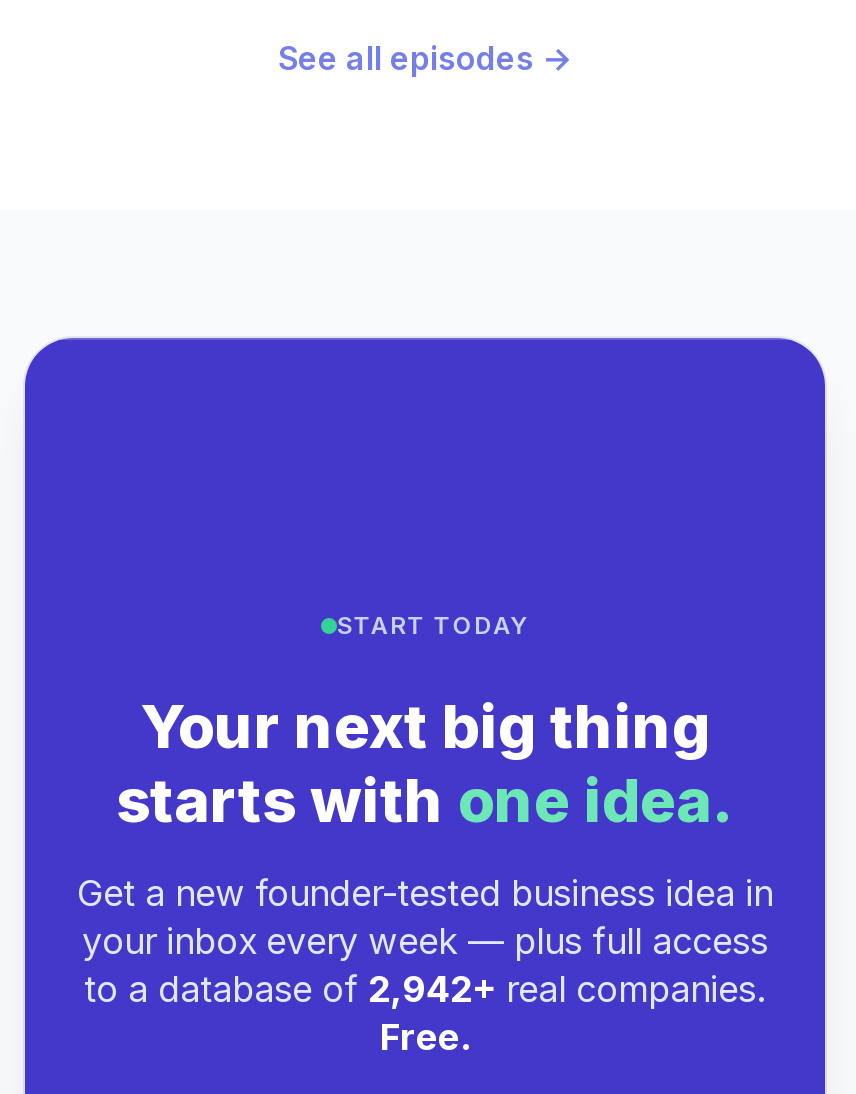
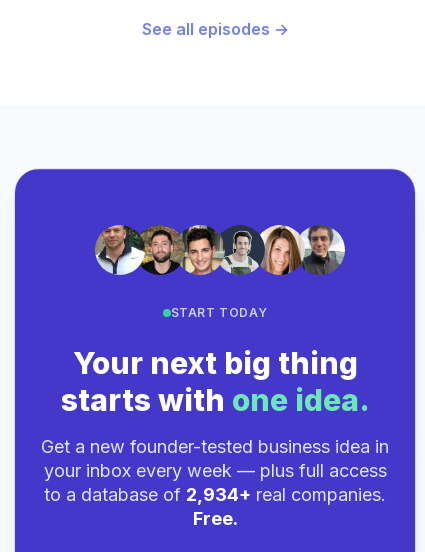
none -> [95,224,346,276] [image]
[84,968,766,1010] to a database of 2,942+ real companies. -> [44,484,386,505] to a database of 2,934+ real companies.

